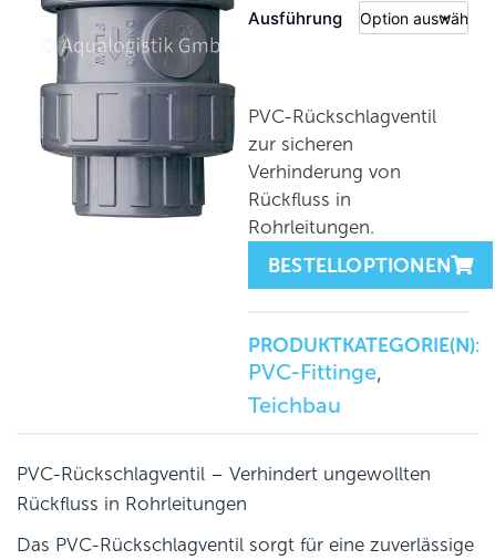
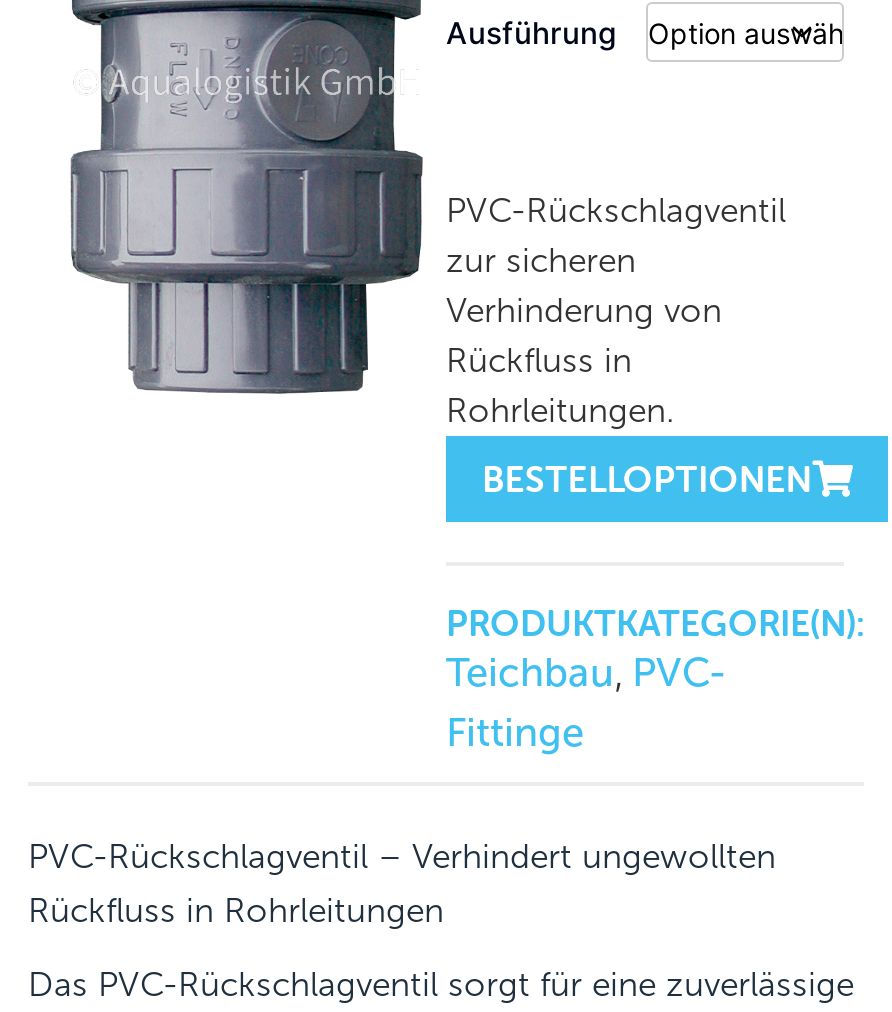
[248,360,381,417] PVC-Fittinge, | Teichbau -> [446,650,726,754] Teichbau, PVC- | Fittinge

